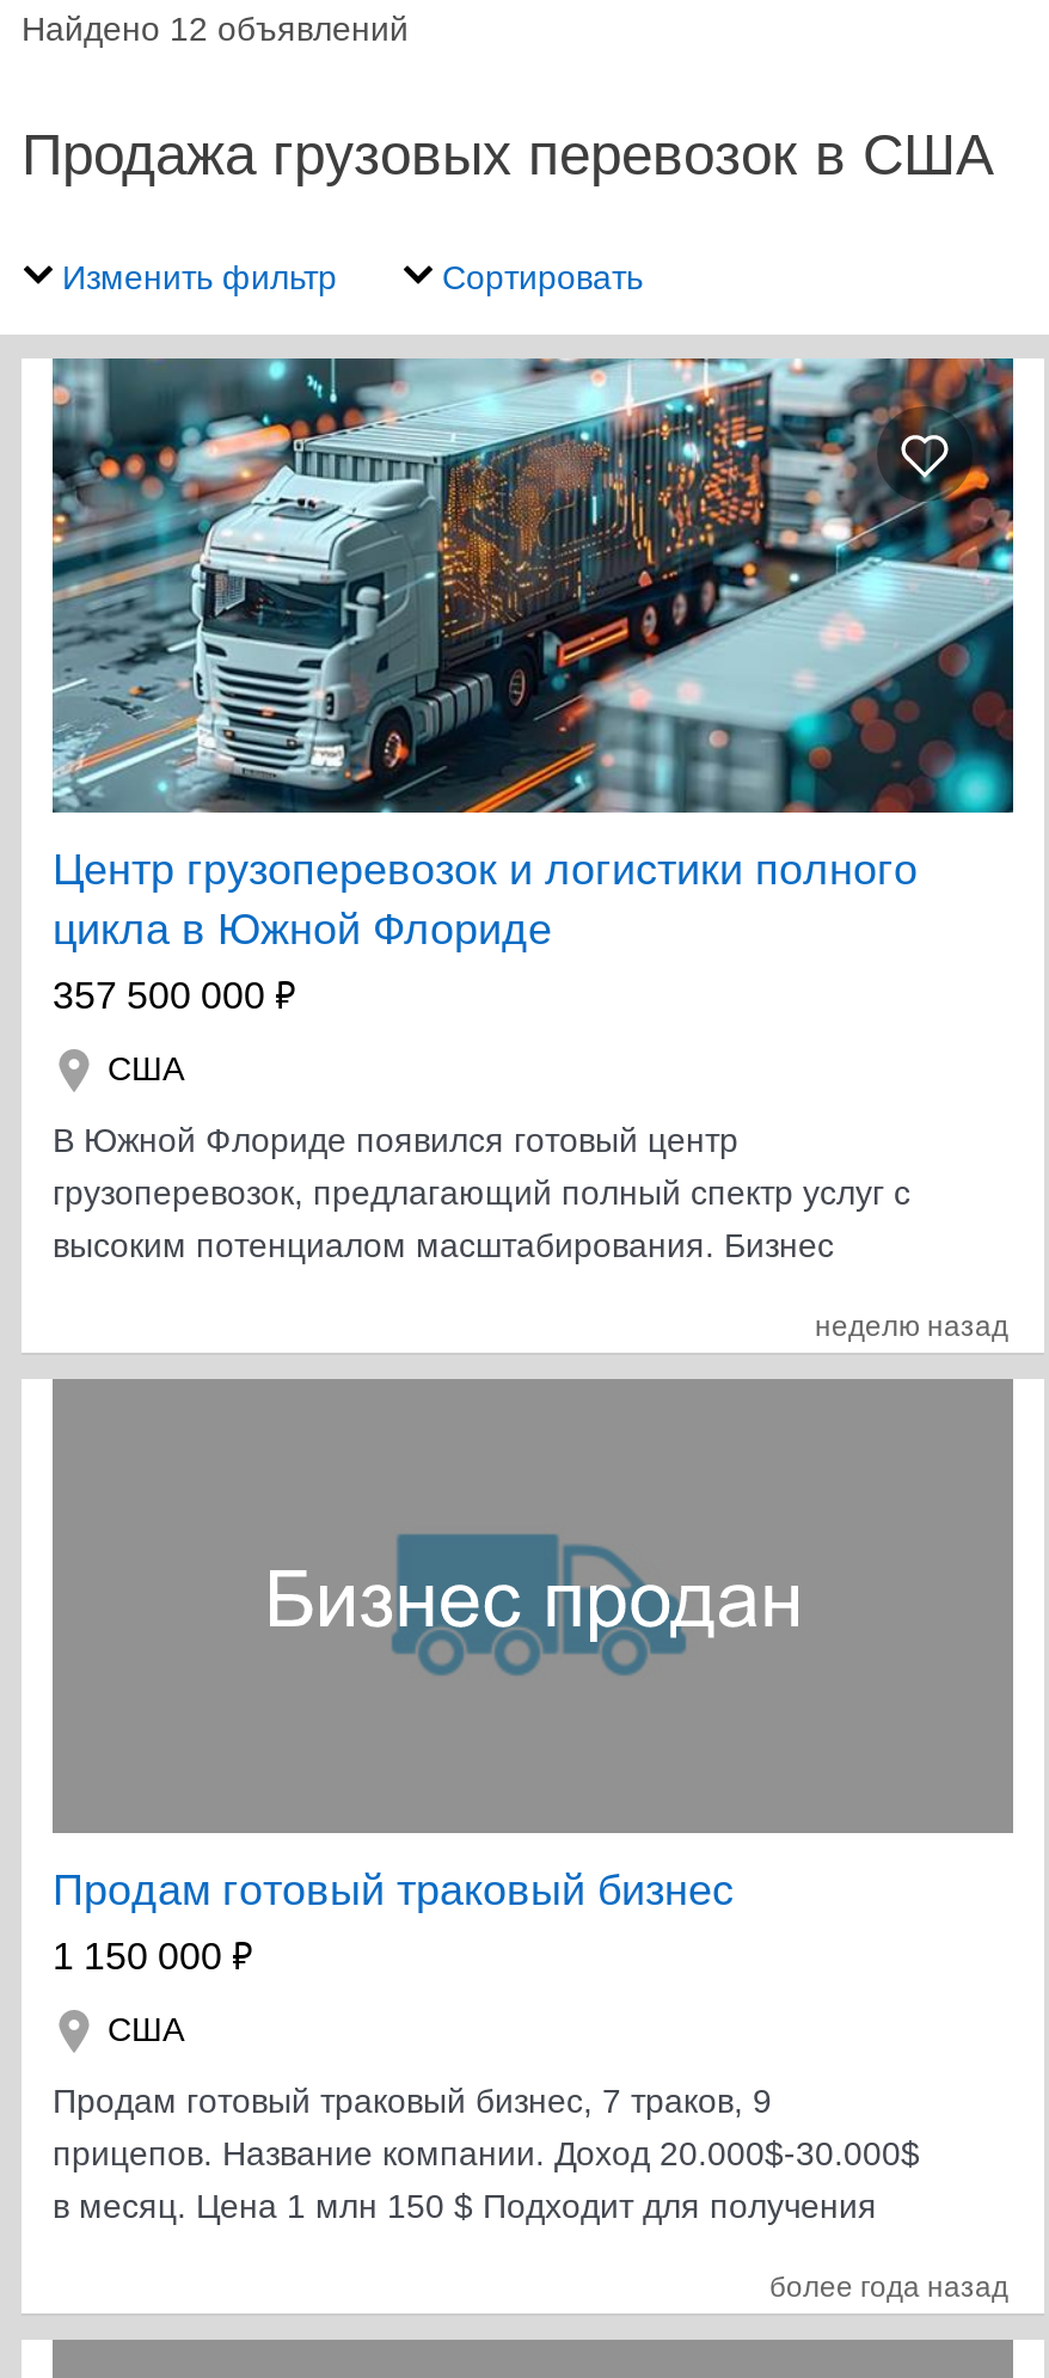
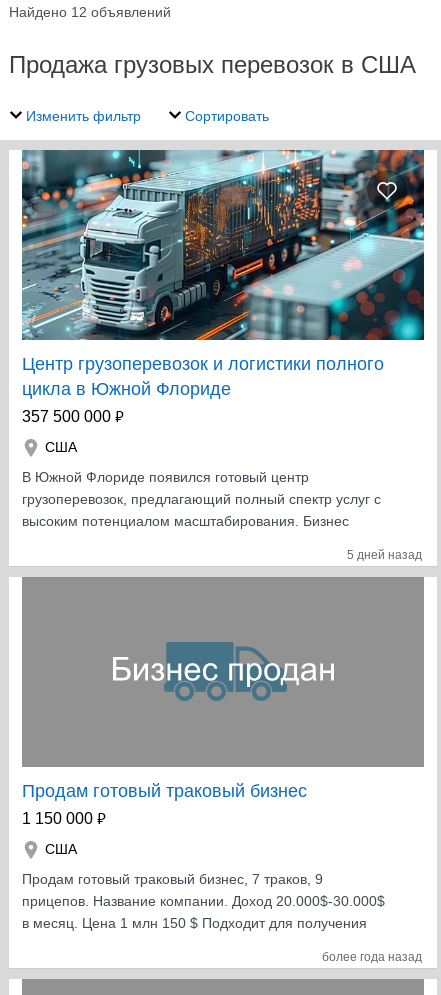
[815,1310,1008,1343] неделю назад -> [347,548,422,562] 5 дней назад

